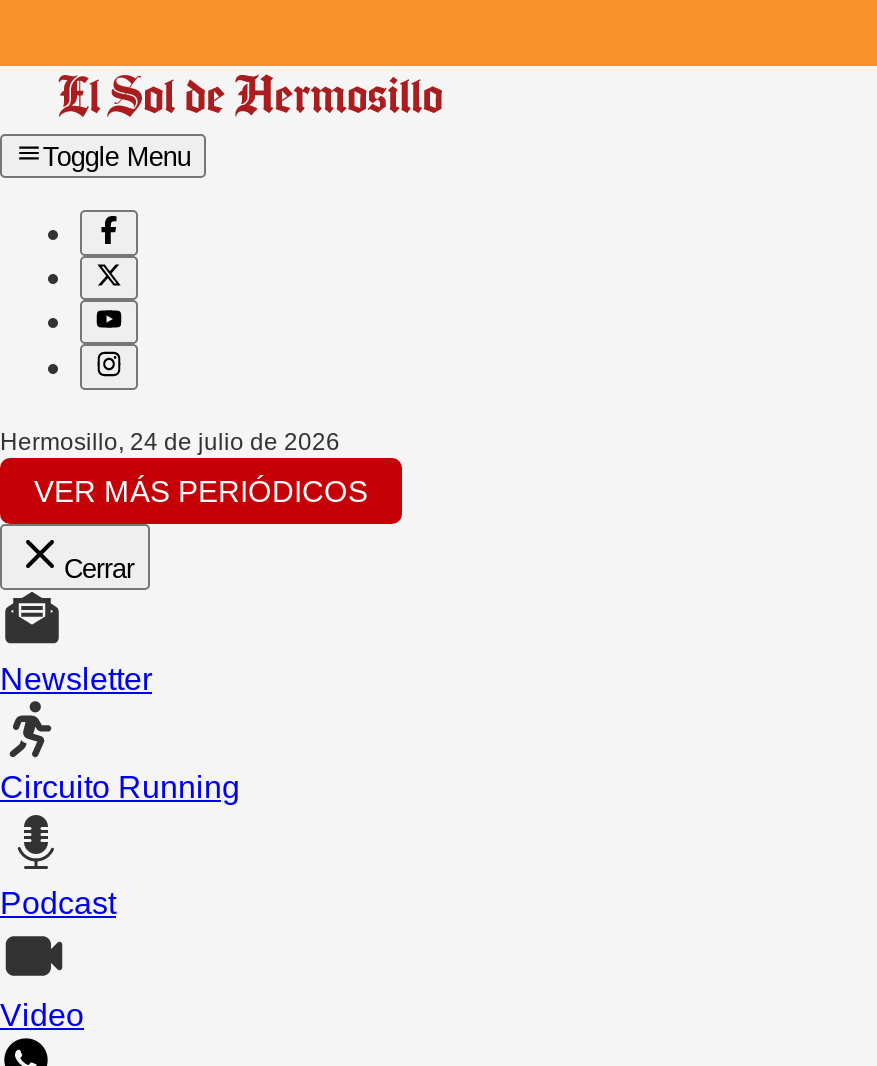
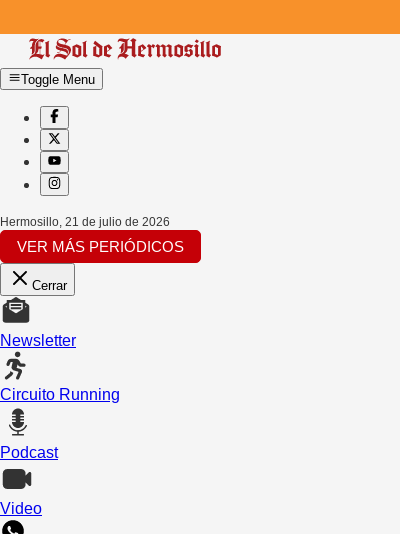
[0,427,340,455] Hermosillo, 24 de julio de 2026 -> [0,215,170,229] Hermosillo, 21 de julio de 2026

